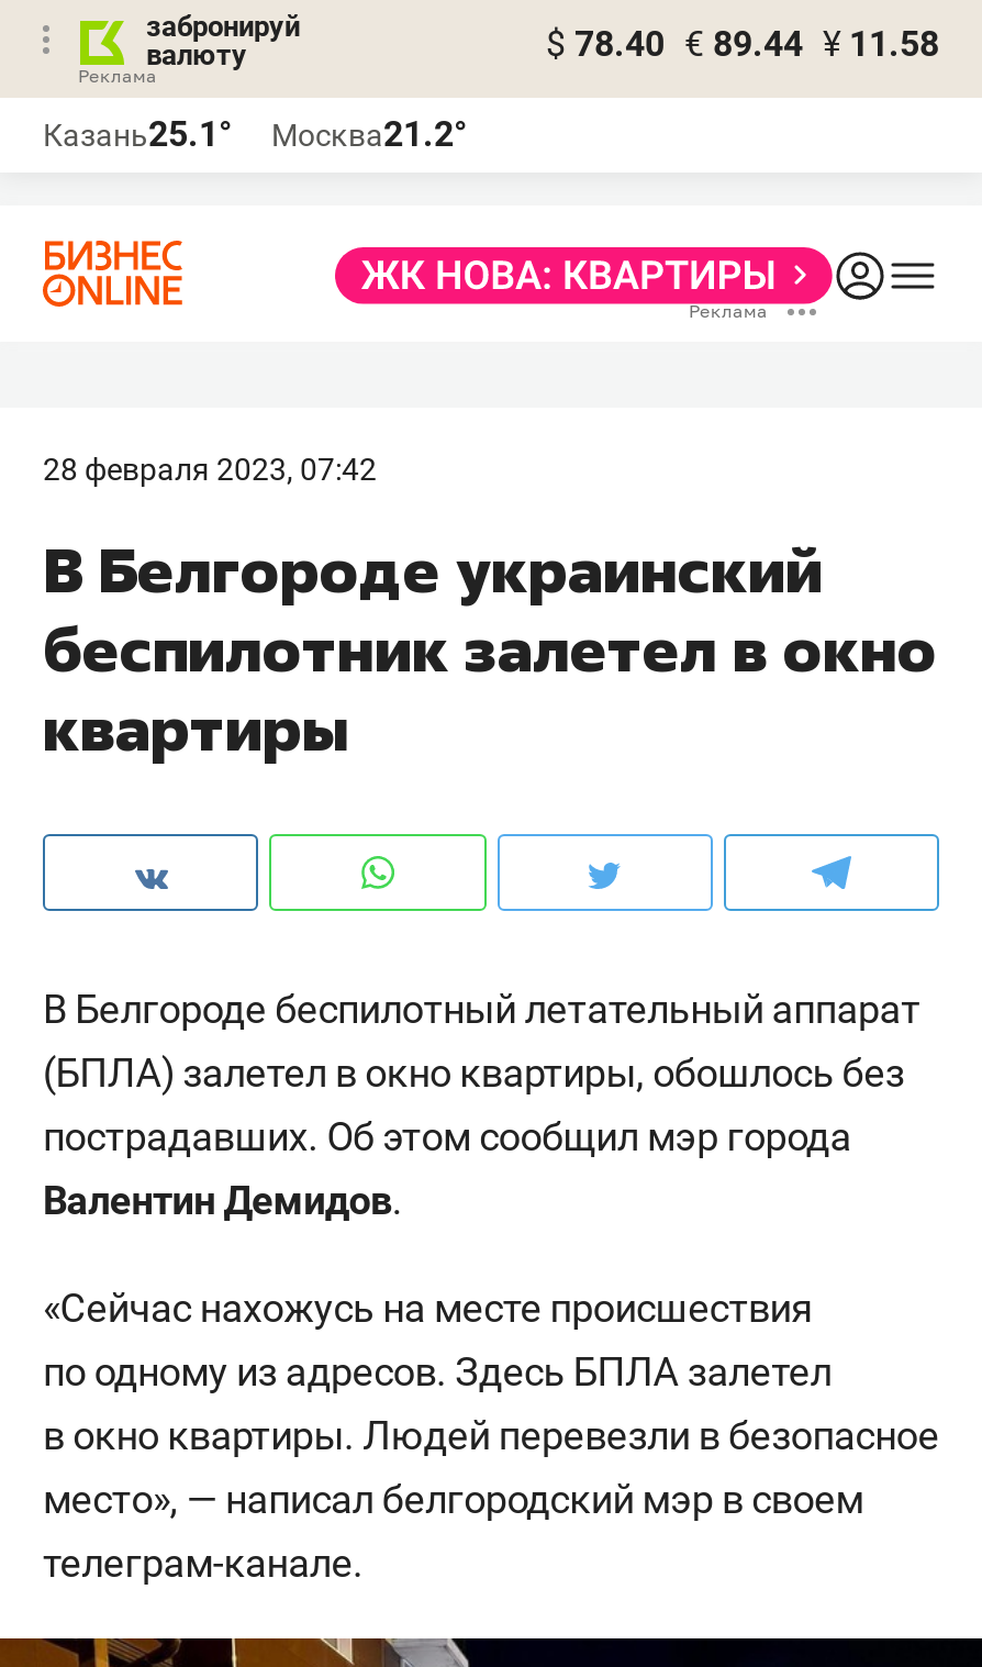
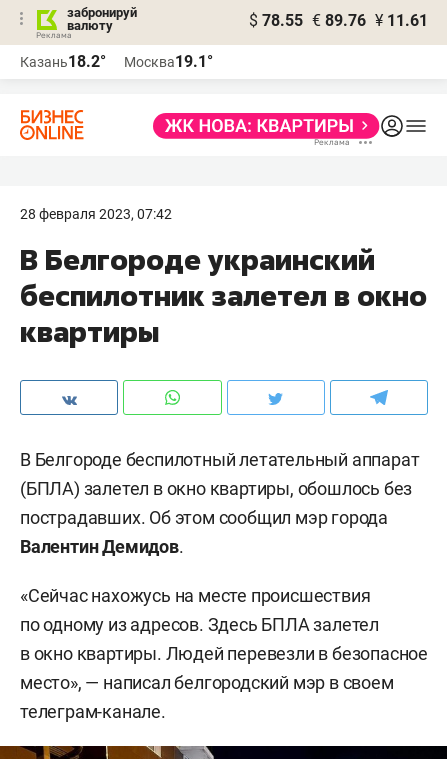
[546,23,939,65] $ 78.40 € 89.44 ¥ 11.58 -> [249,11,428,30] $ 78.55 € 89.76 ¥ 11.61
[43,113,232,155] Казань25.1° -> [20,52,106,71] Казань18.2°
[271,113,467,155] Москва21.2° -> [124,52,213,71] Москва19.1°

